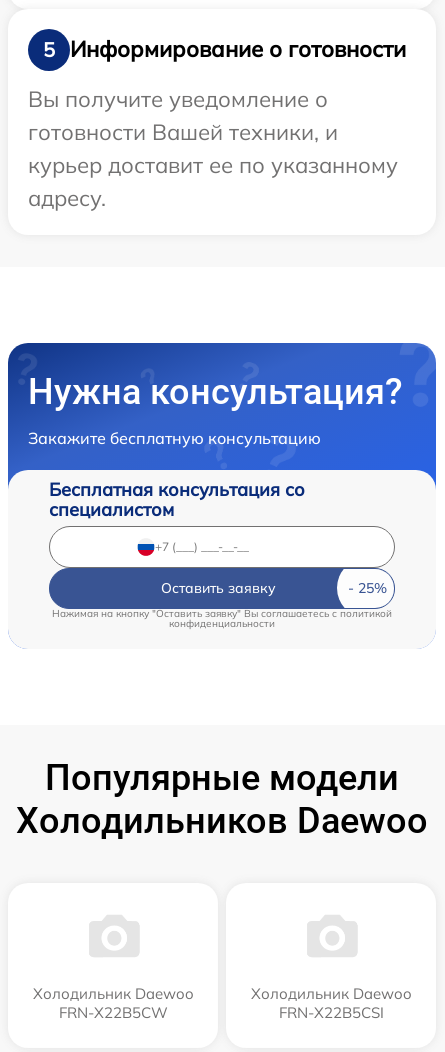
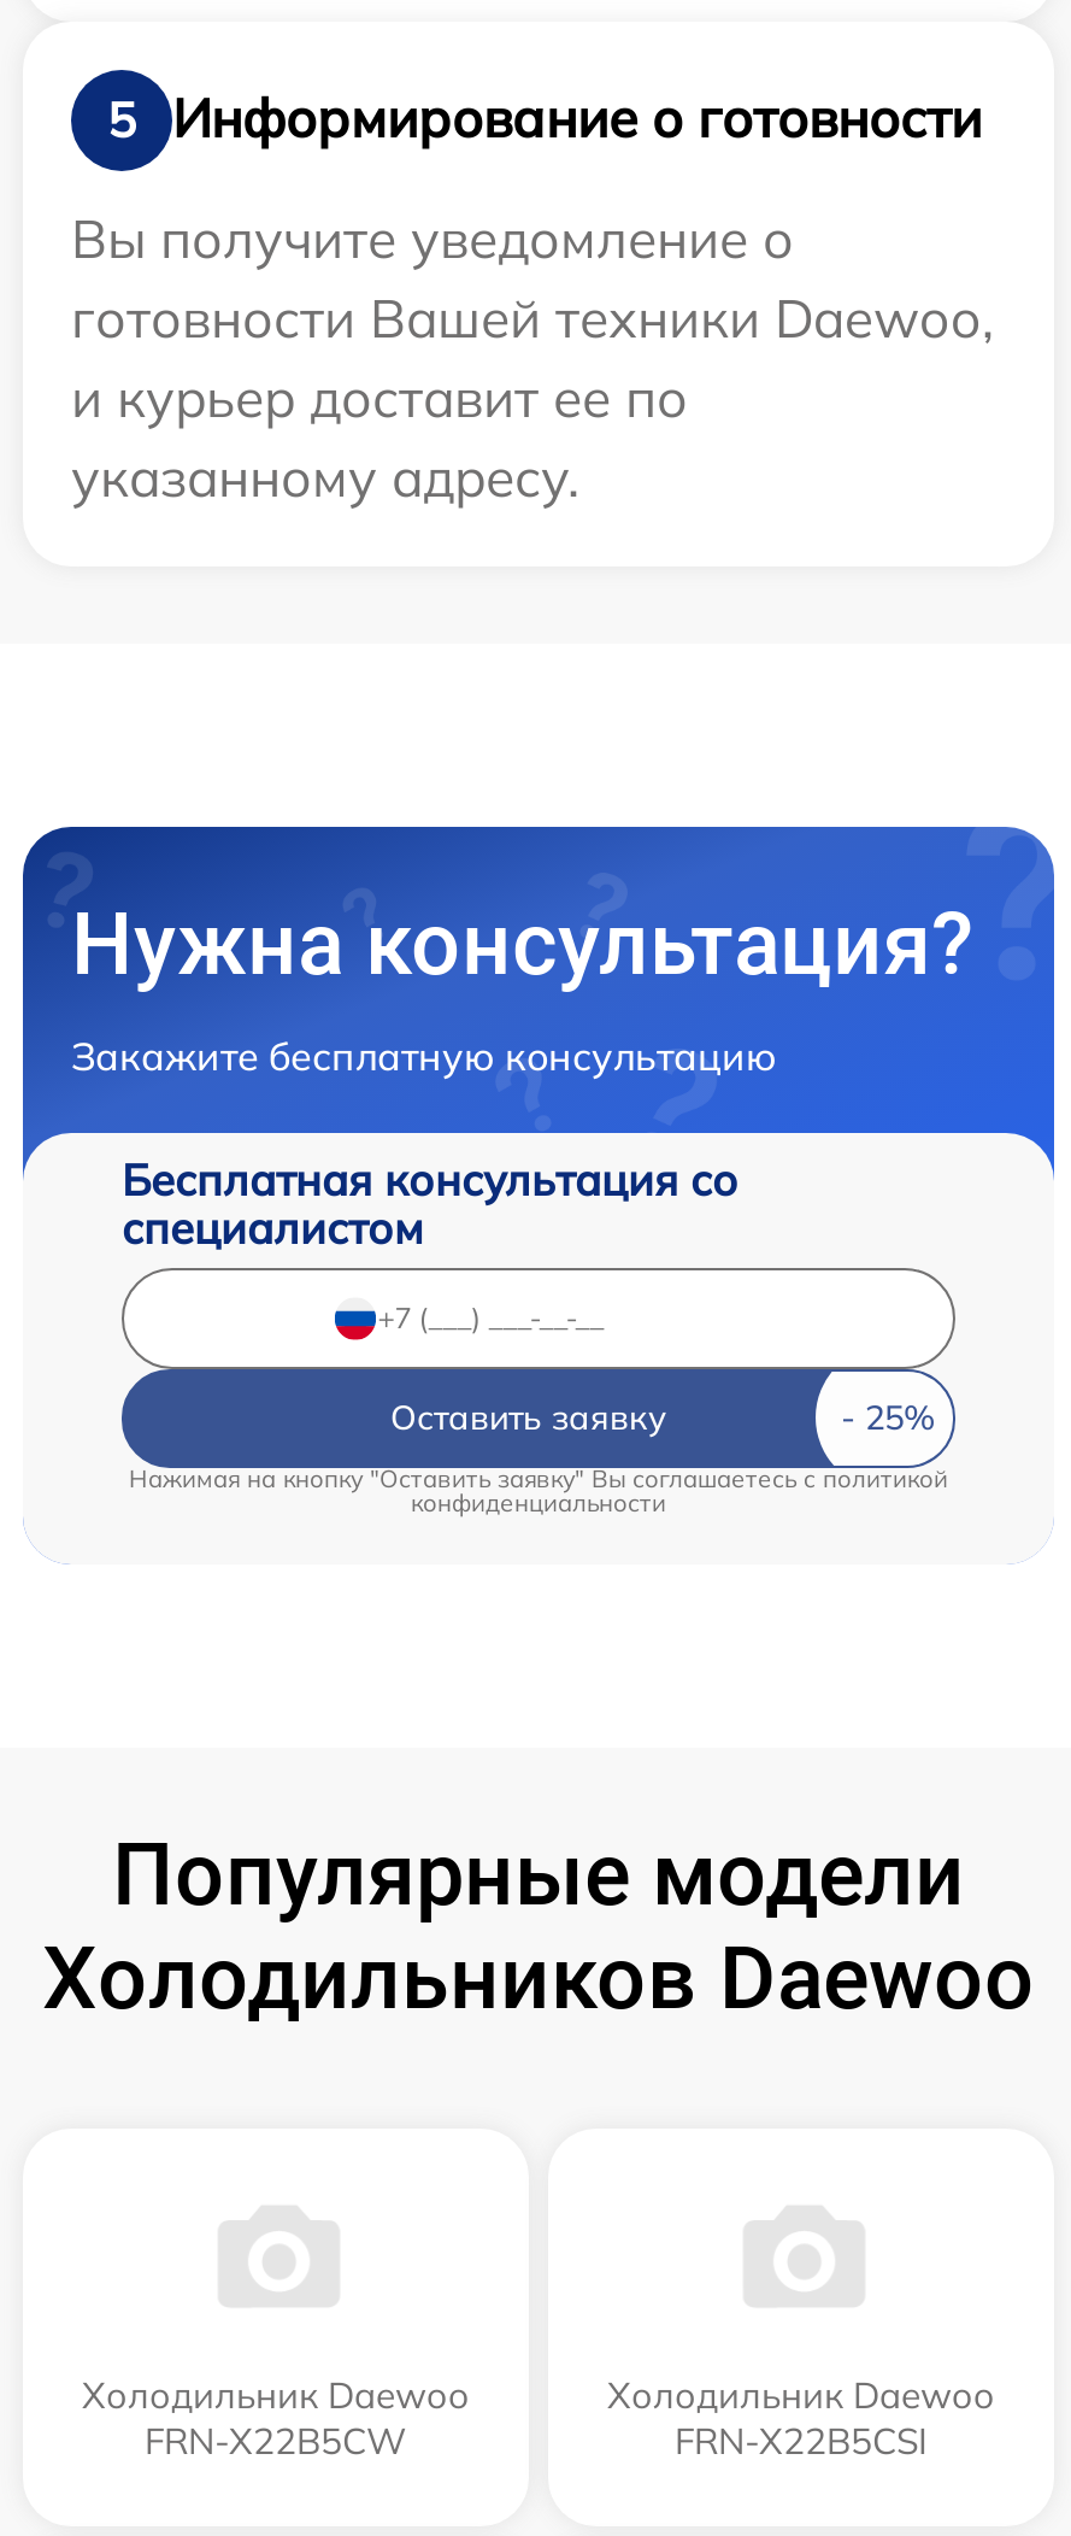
[28,118,398,212] готовности Вашей техники, и | курьер доставит ее по указанному | адресу. -> [71,284,994,511] готовности Вашей техники Daewoo, | и курьер доставит ее по | указанному адресу.

